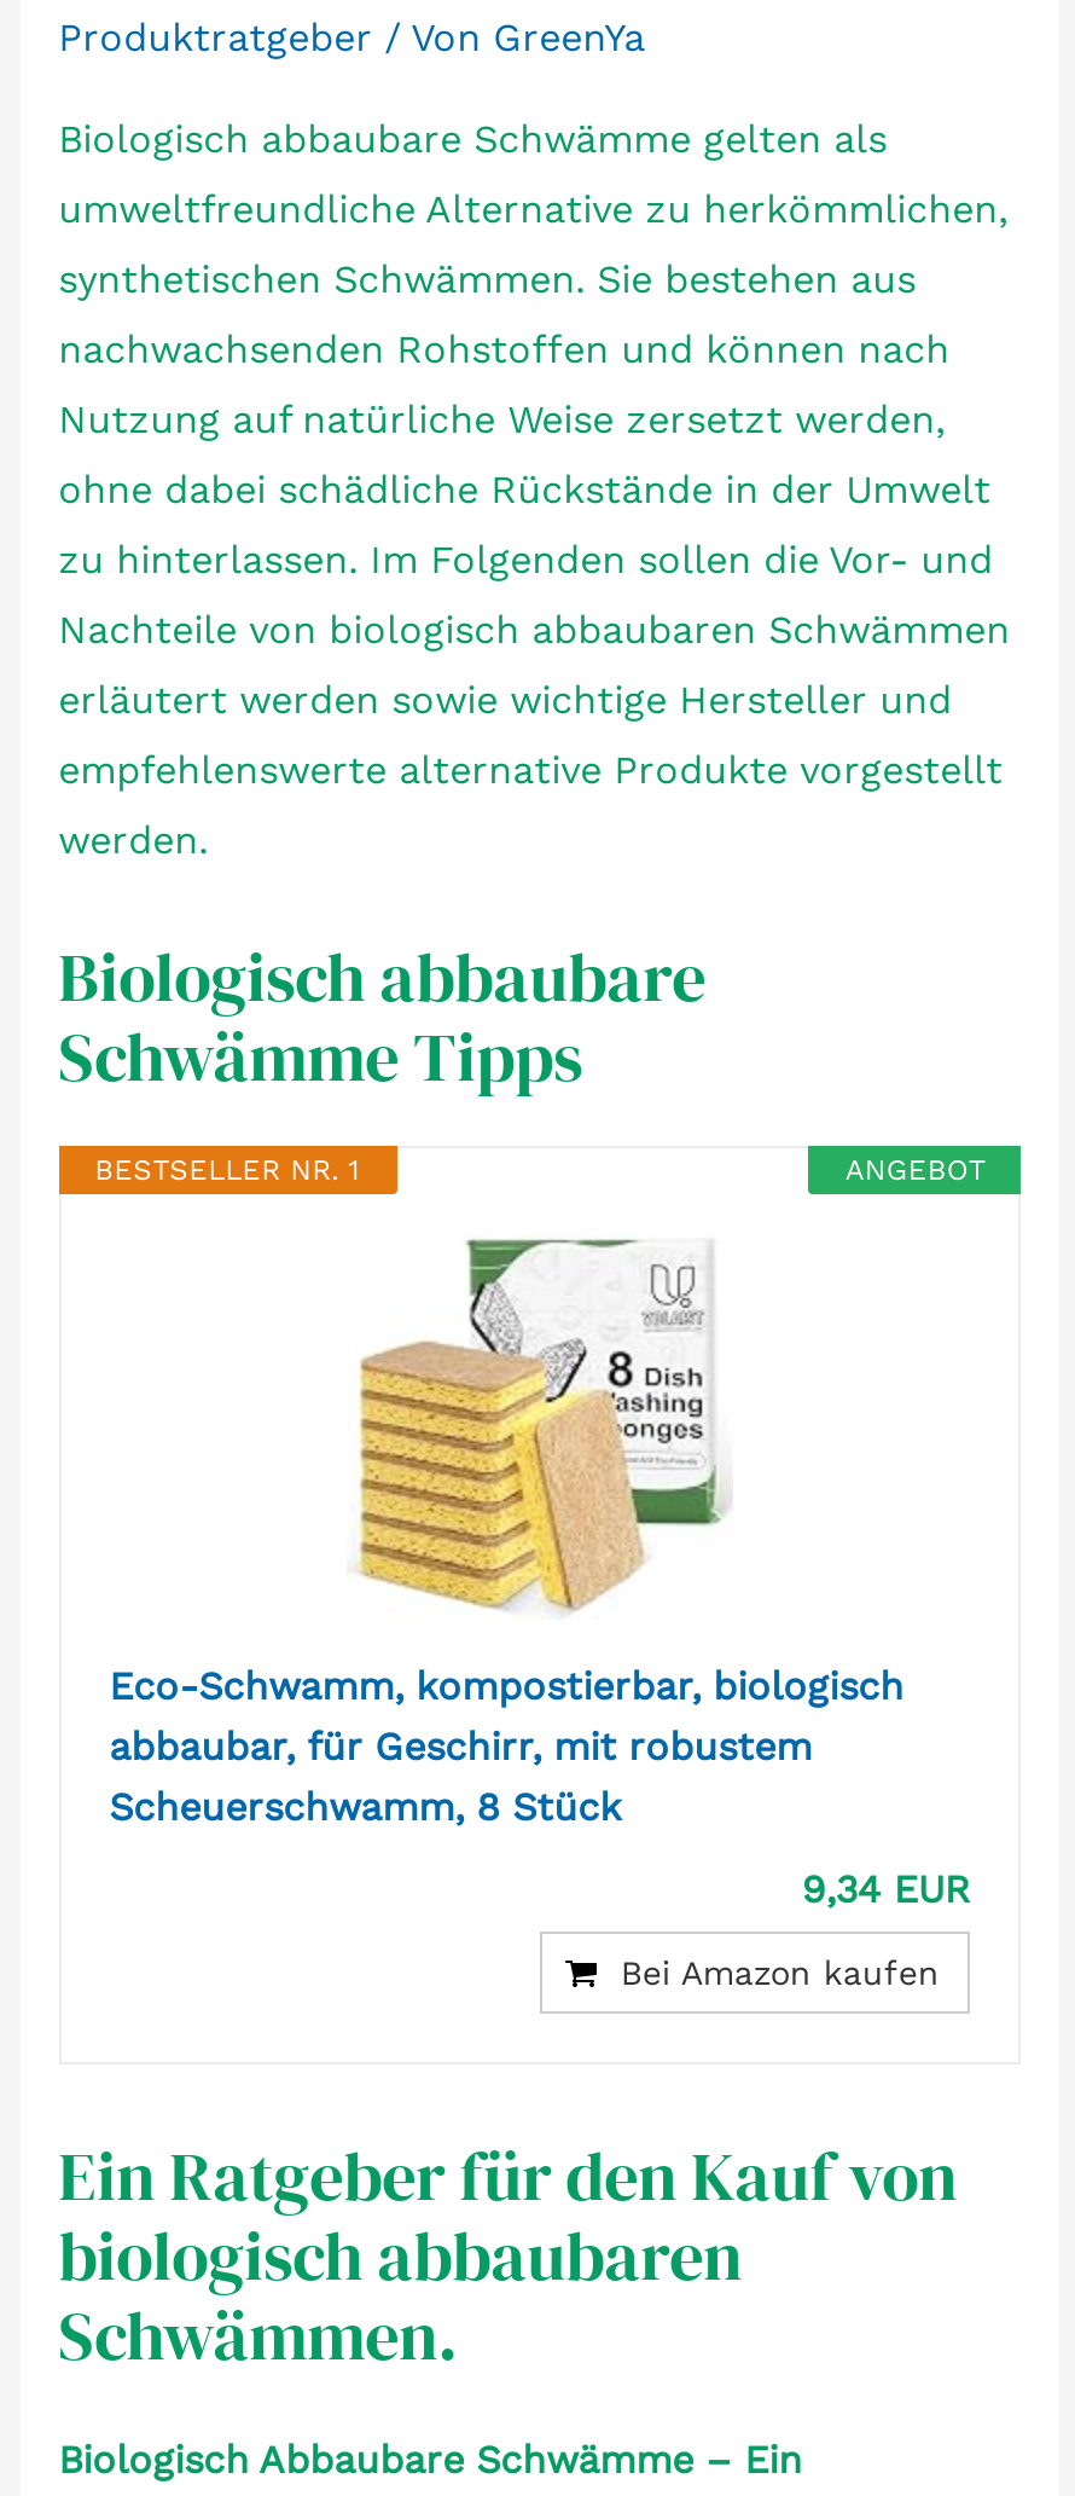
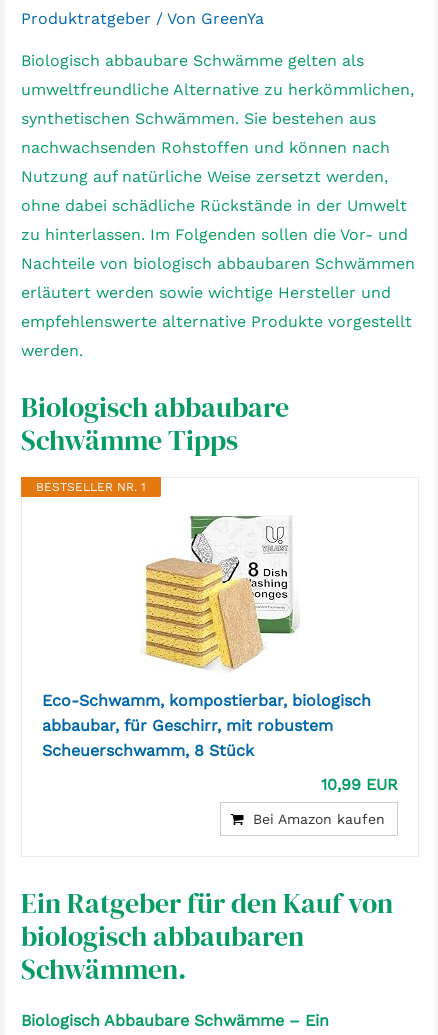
[845,1153,985,1187] ANGEBOT -> none
[802,1867,971,1912] 9,34 EUR -> [321,775,398,794] 10,99 EUR

